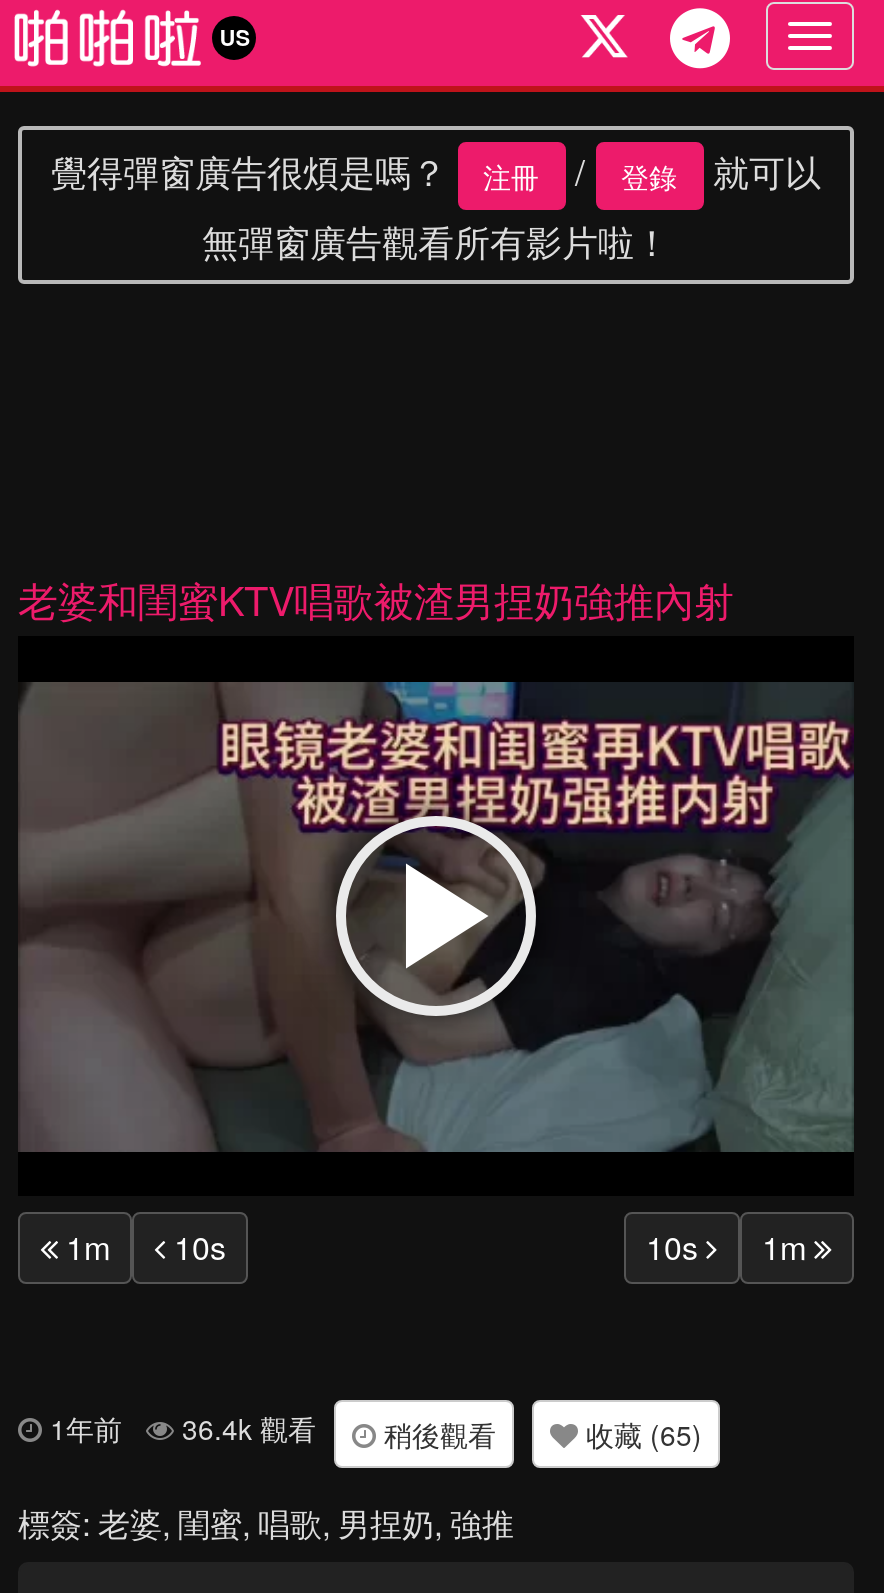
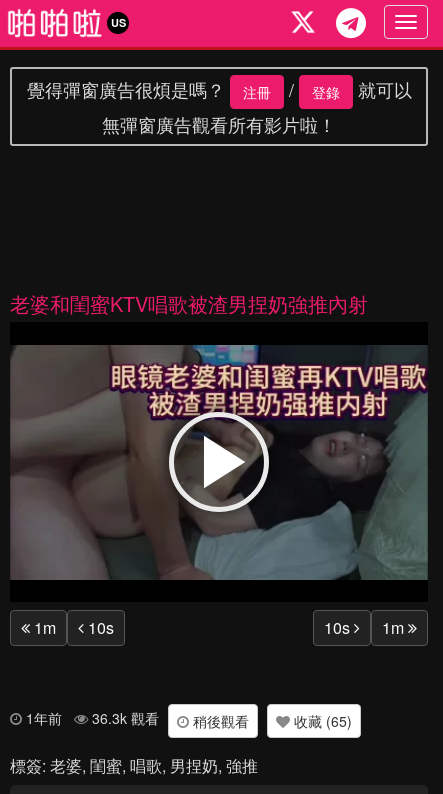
[50,1409,496,1453] 1年前 36.4k 觀看 稍後觀看 -> [26,708,249,731] 1年前 36.3k 觀看 稍後觀看

